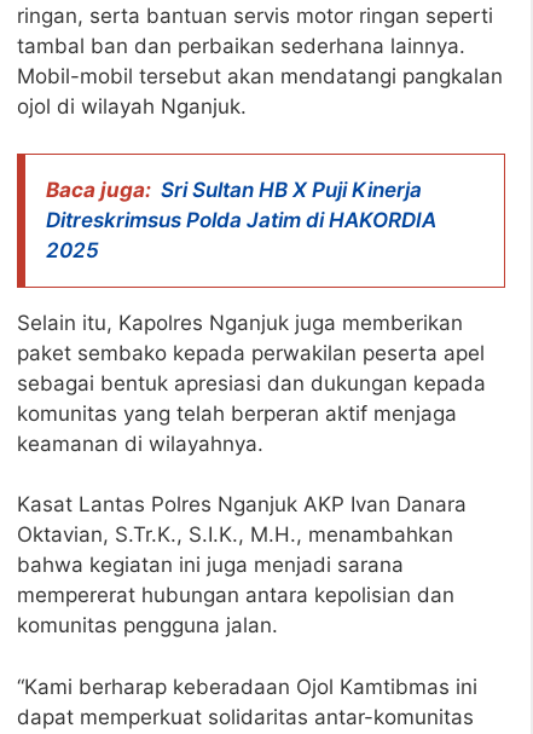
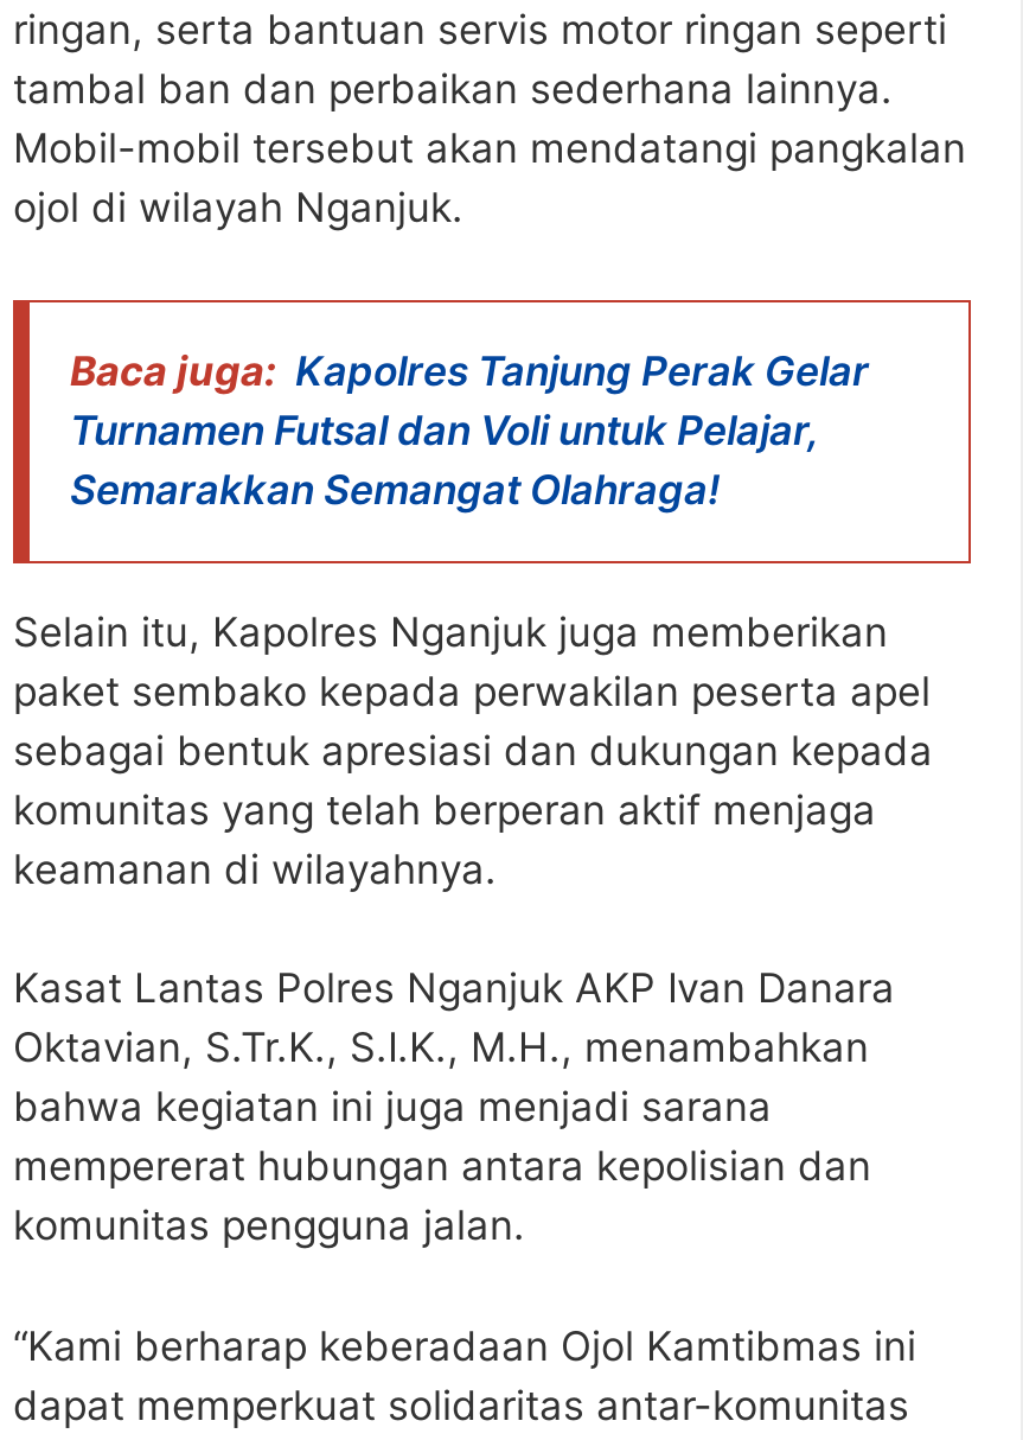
[46,177,436,262] Baca juga: Sri Sultan HB X Puji Kinerja | Ditreskrimsus Polda Jatim di HAKORDIA | 2025 -> [70,348,869,514] Baca juga: Kapolres Tanjung Perak Gelar | Turnamen Futsal dan Voli untuk Pelajar, | Semarakkan Semangat Olahraga!

